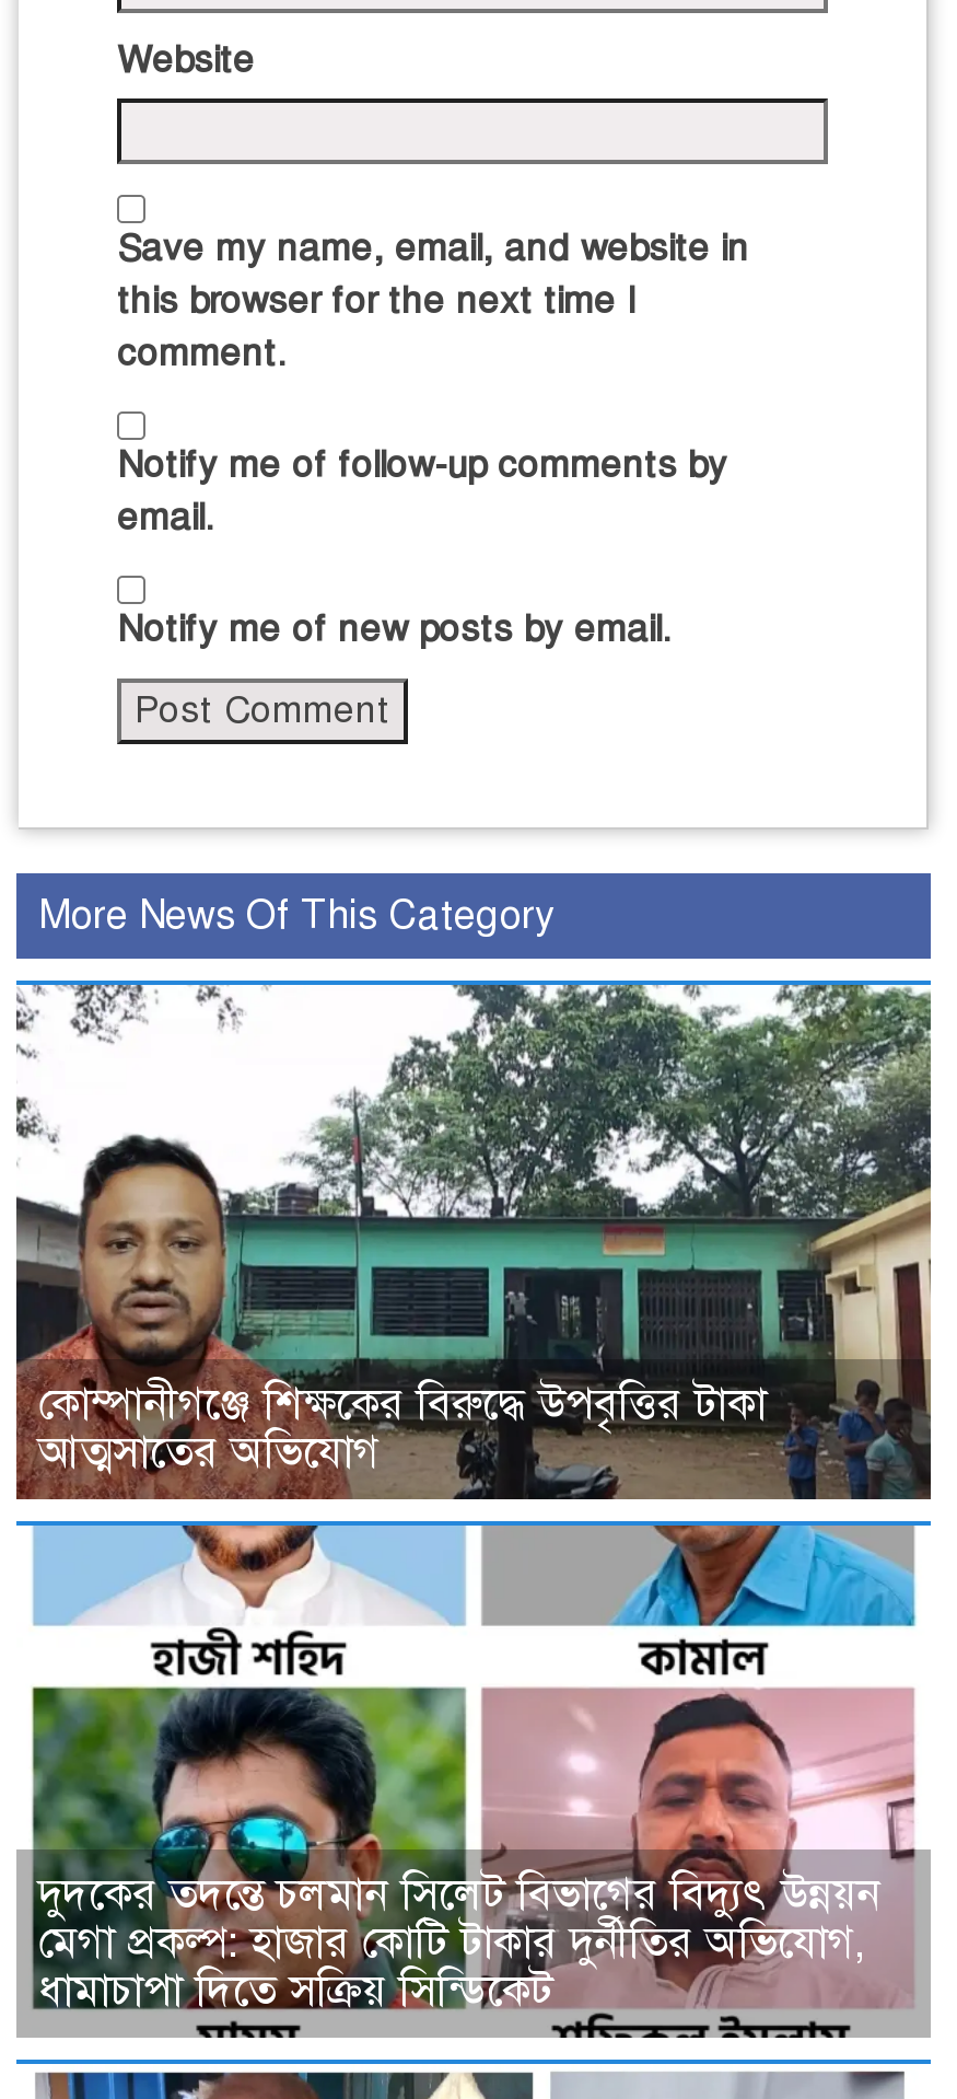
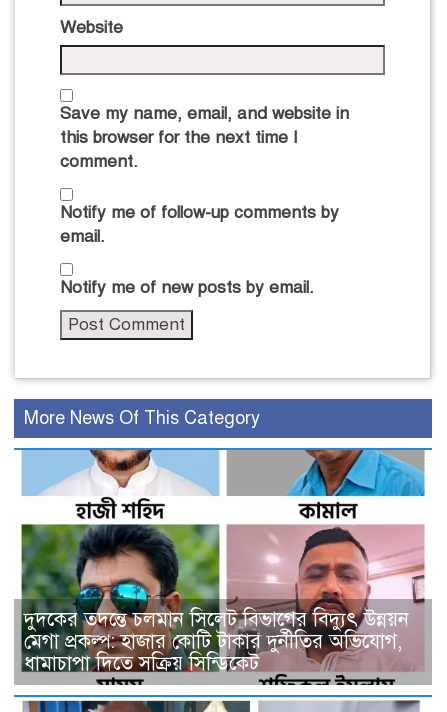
[14,983,933,1499] [image] | কোম্পানীগঞ্জে শিক্ষকের বিরুদ্ধে উপবৃত্তির টাকা | আত্মসাতের অভিযোগ -> none

